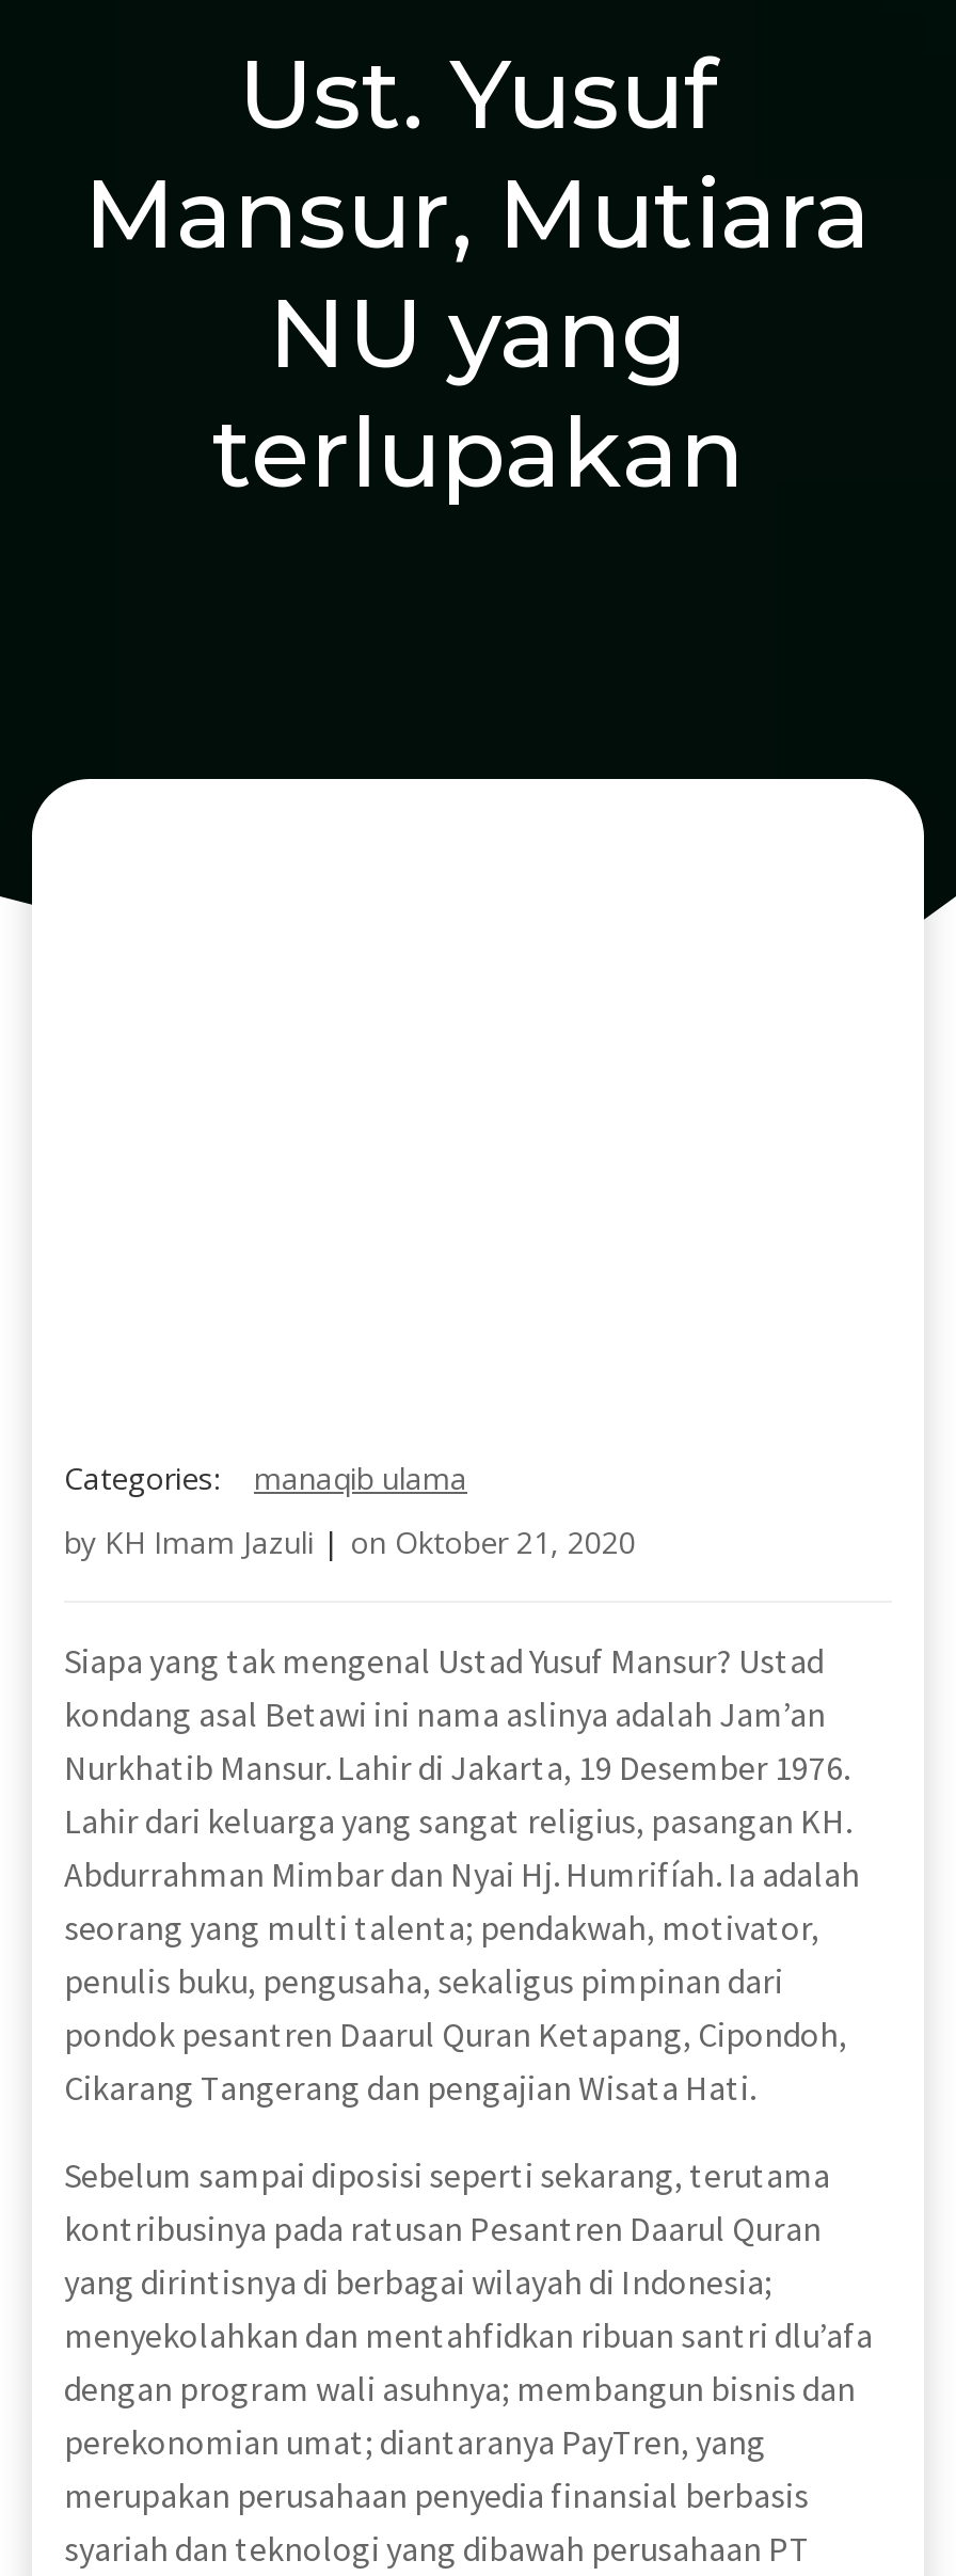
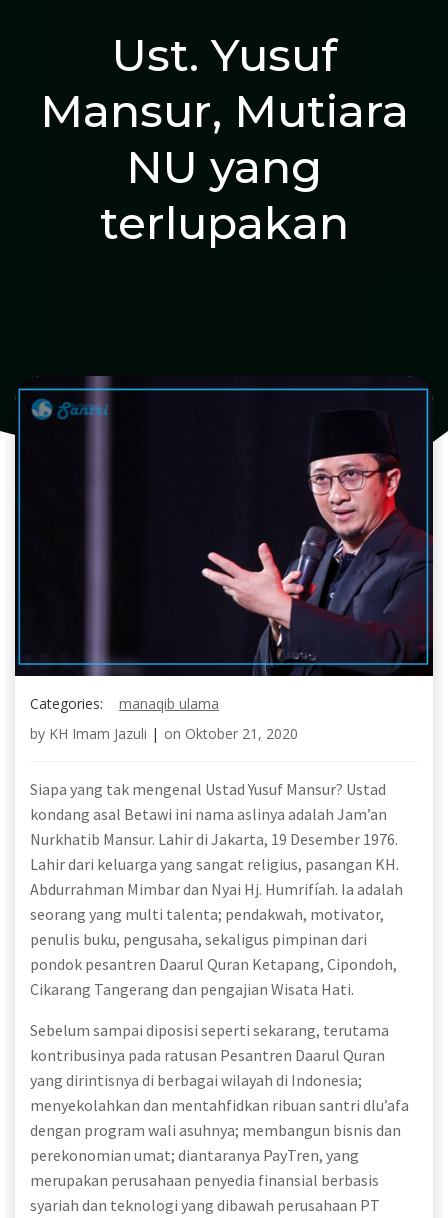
none -> [14,376,434,677] [image]

